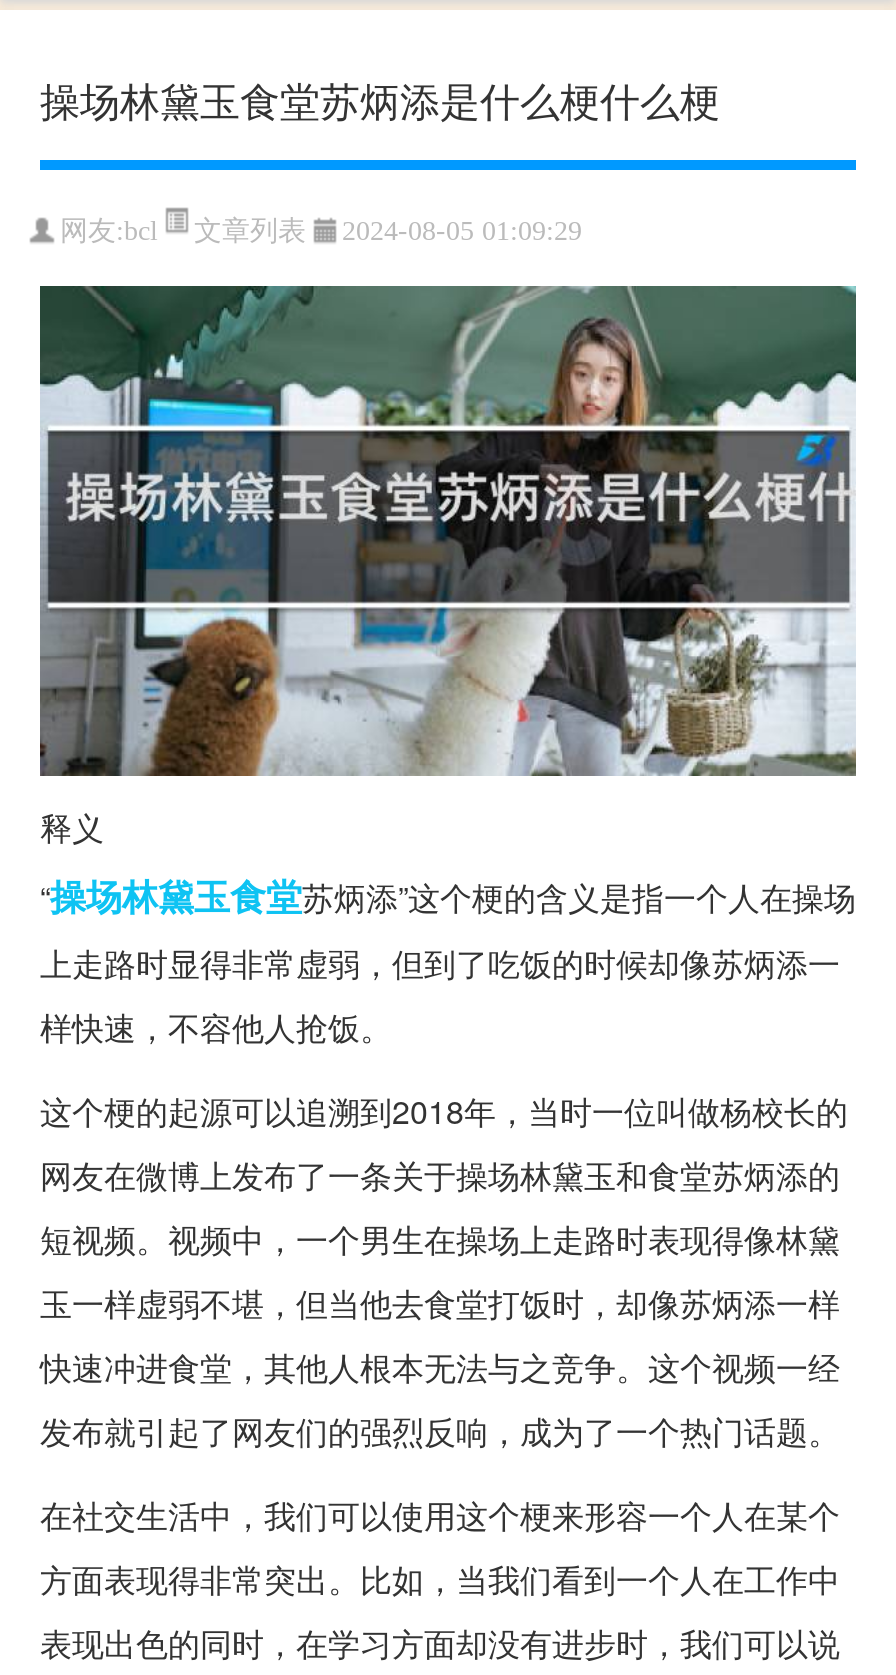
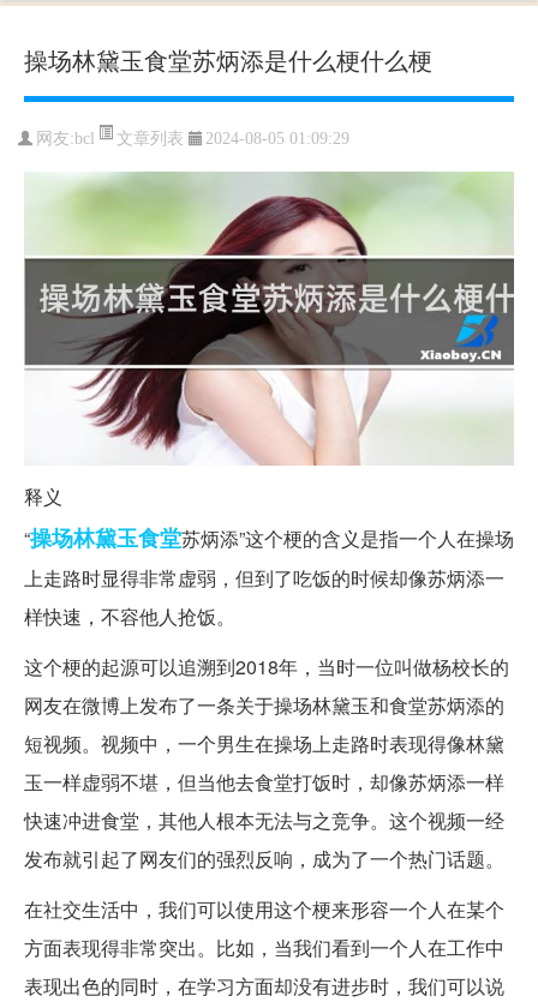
[38,284,858,778] [image] -> [24,172,515,466] [image]

